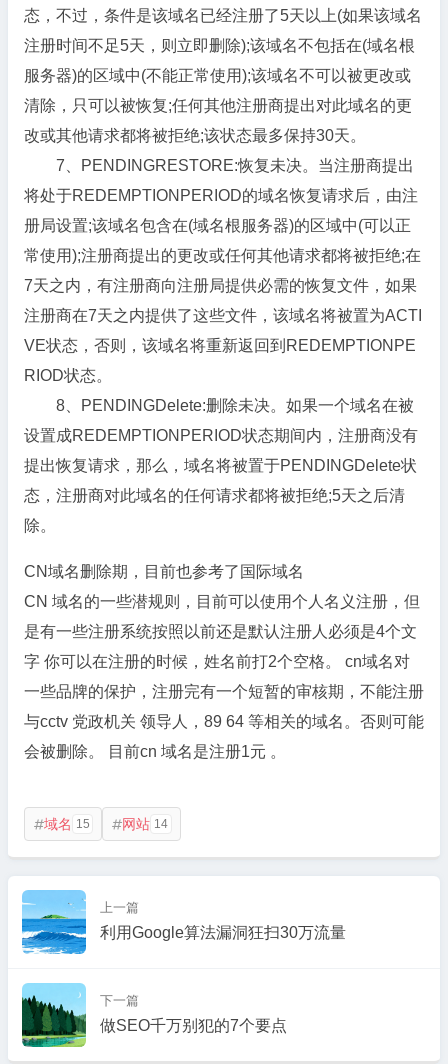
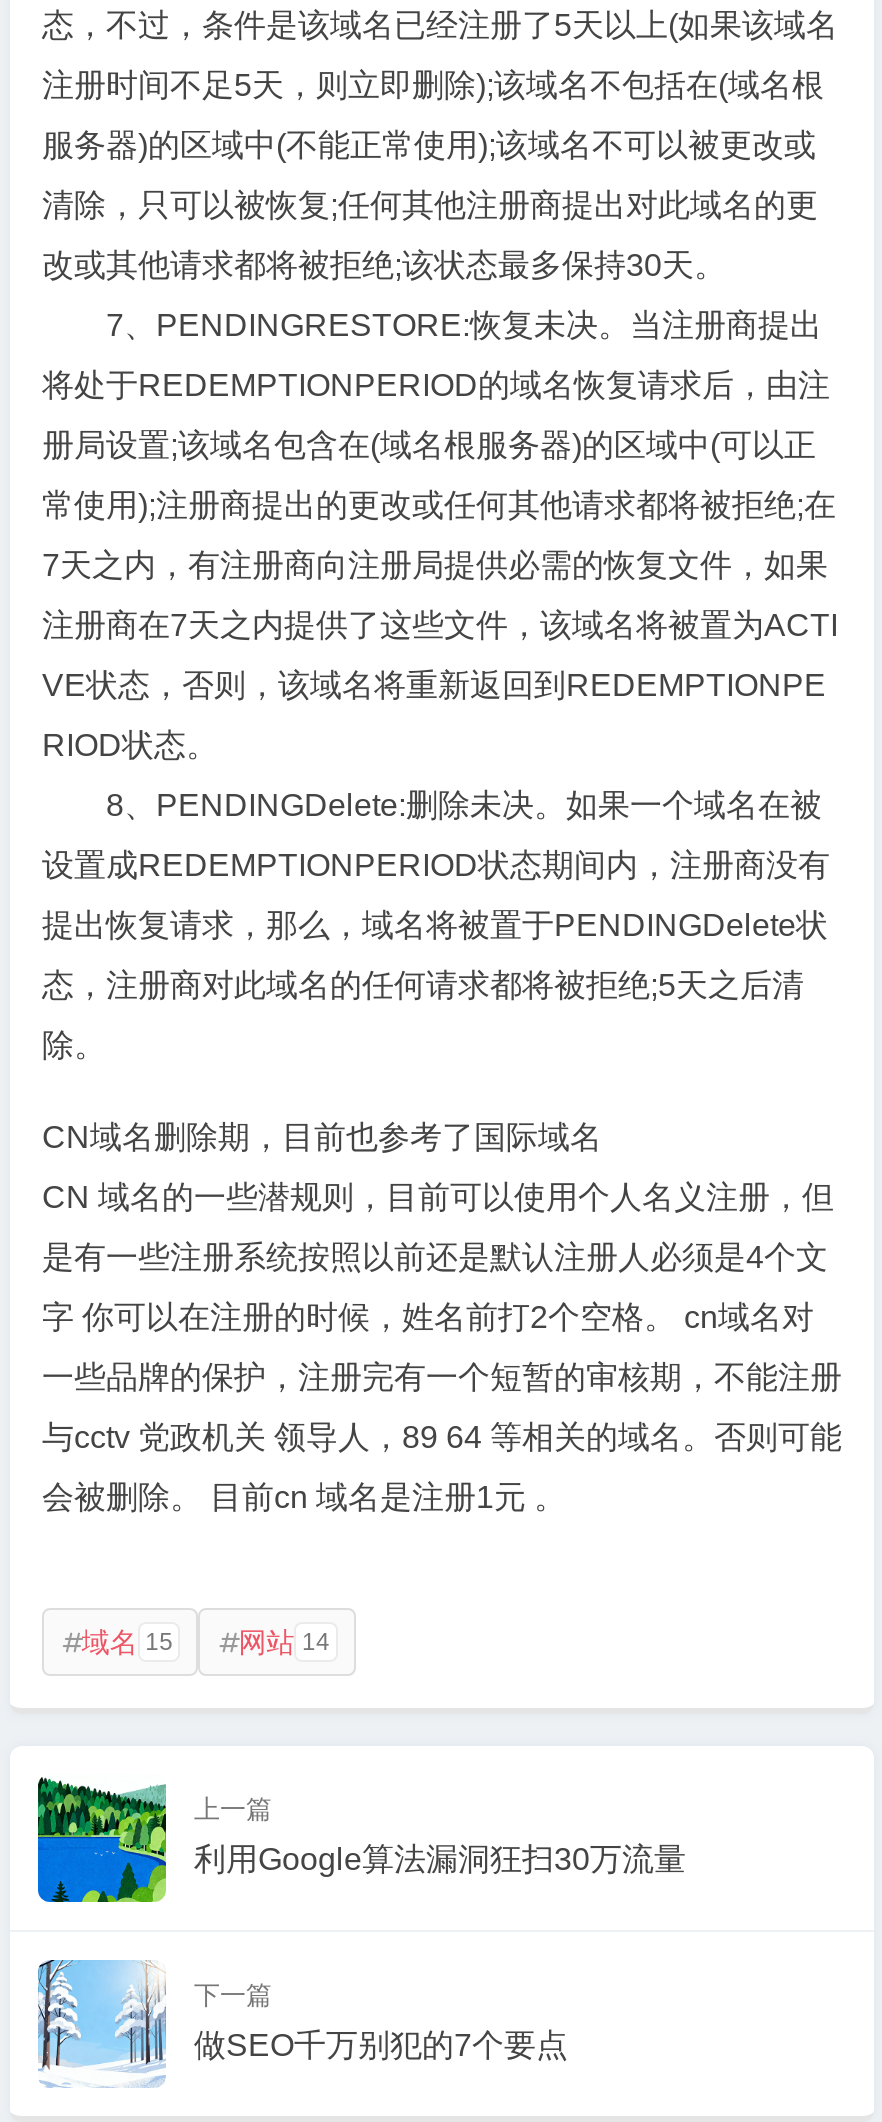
[21,889,87,955] [image] -> [36,1774,168,1904] [image]
[21,982,87,1048] [image] -> [36,1958,168,2088] [image]

